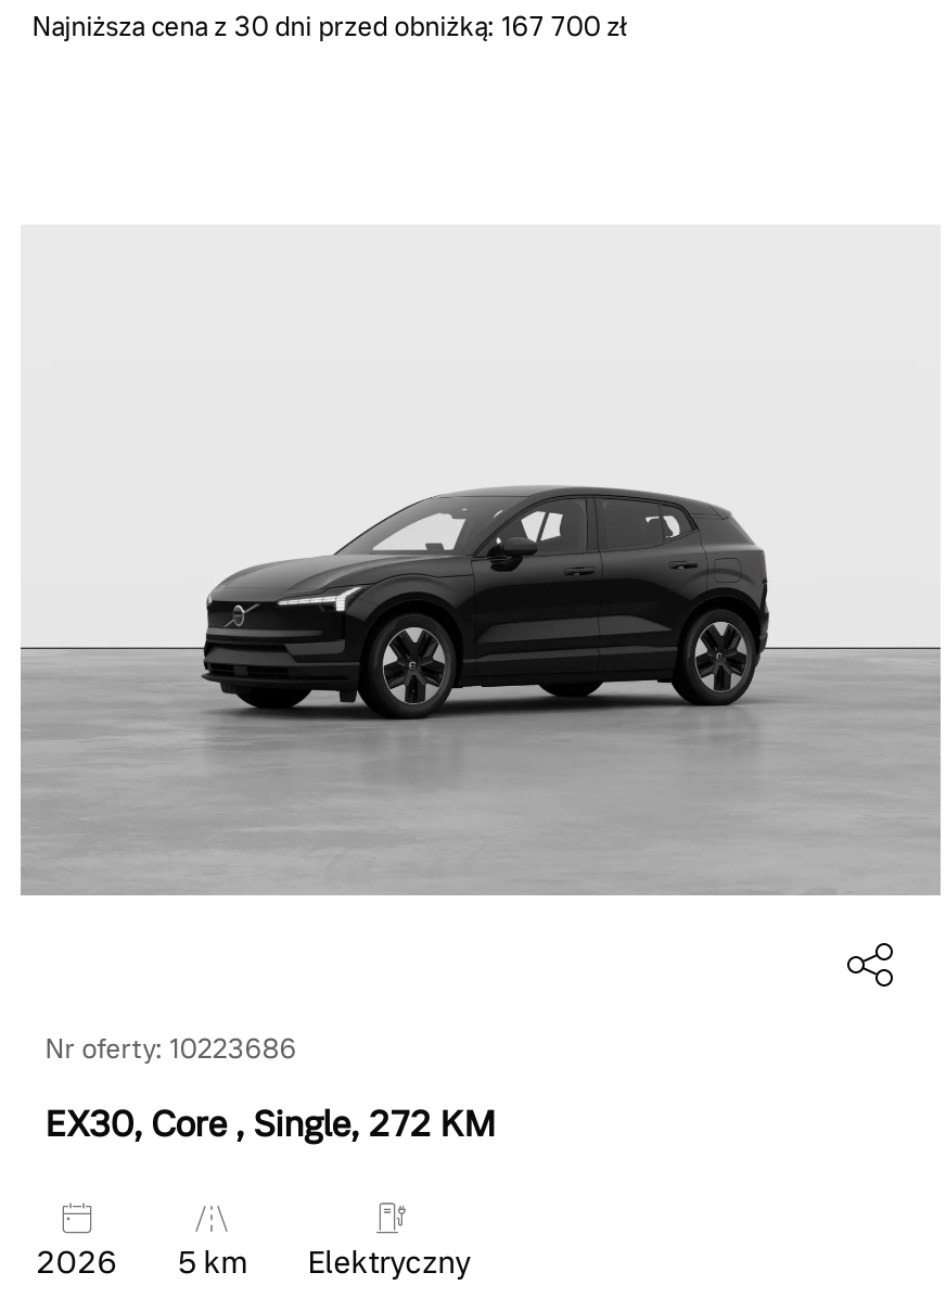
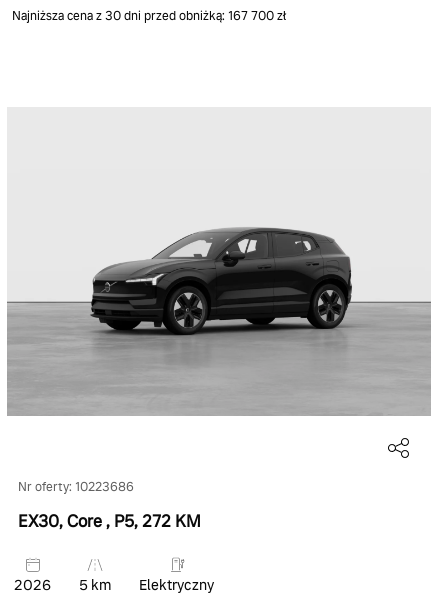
[45,1100,496,1146] EX30, Core, Single, 272 KM -> [18,510,201,531] EX30, Core, P5, 272 KM

